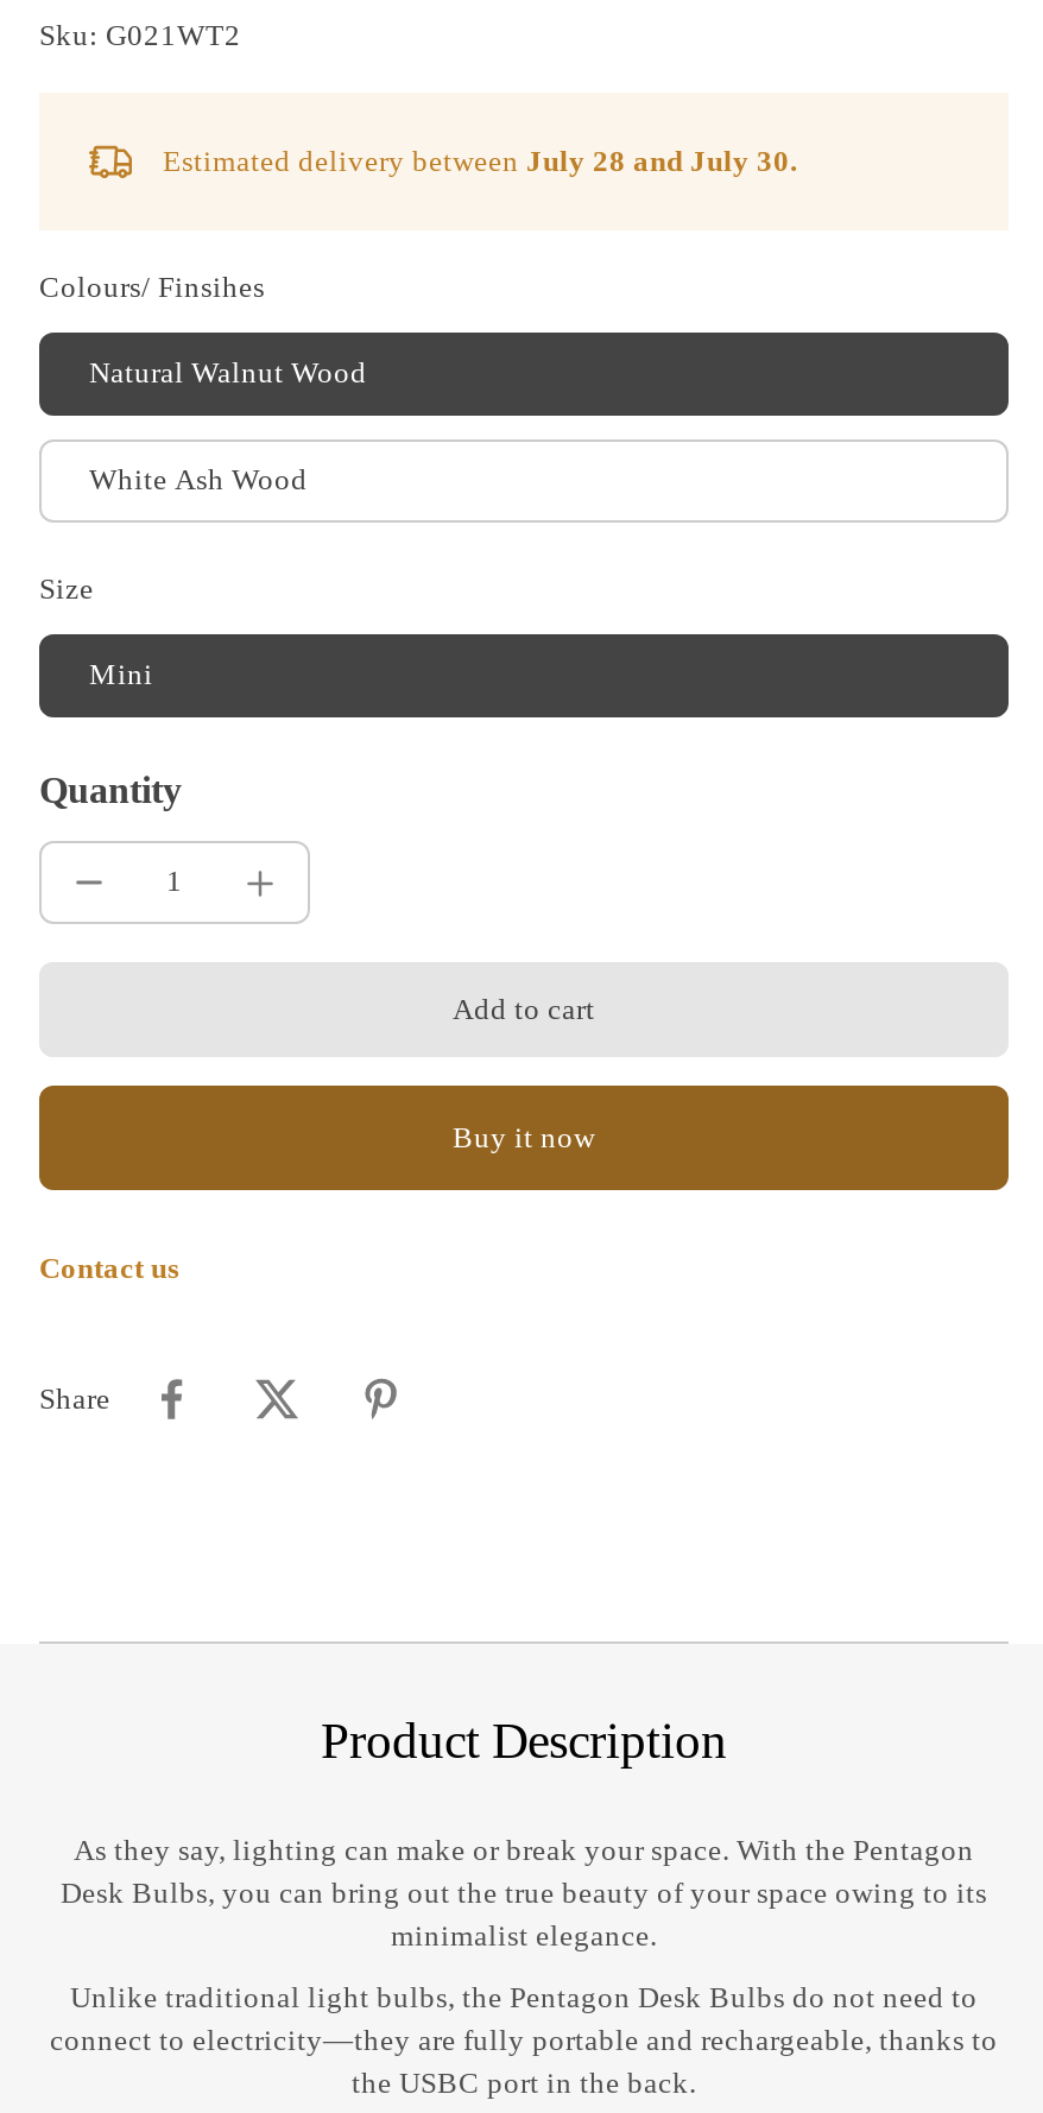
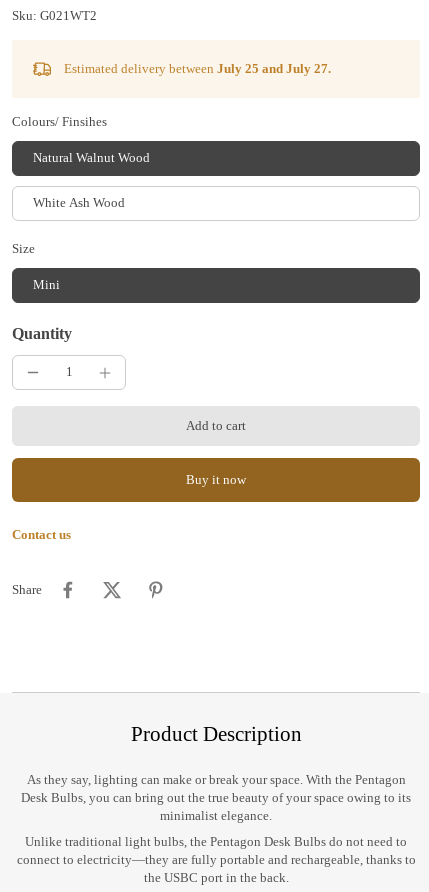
[163,145,797,178] Estimated delivery between July 28 and July 30. -> [64,62,331,76] Estimated delivery between July 25 and July 27.

